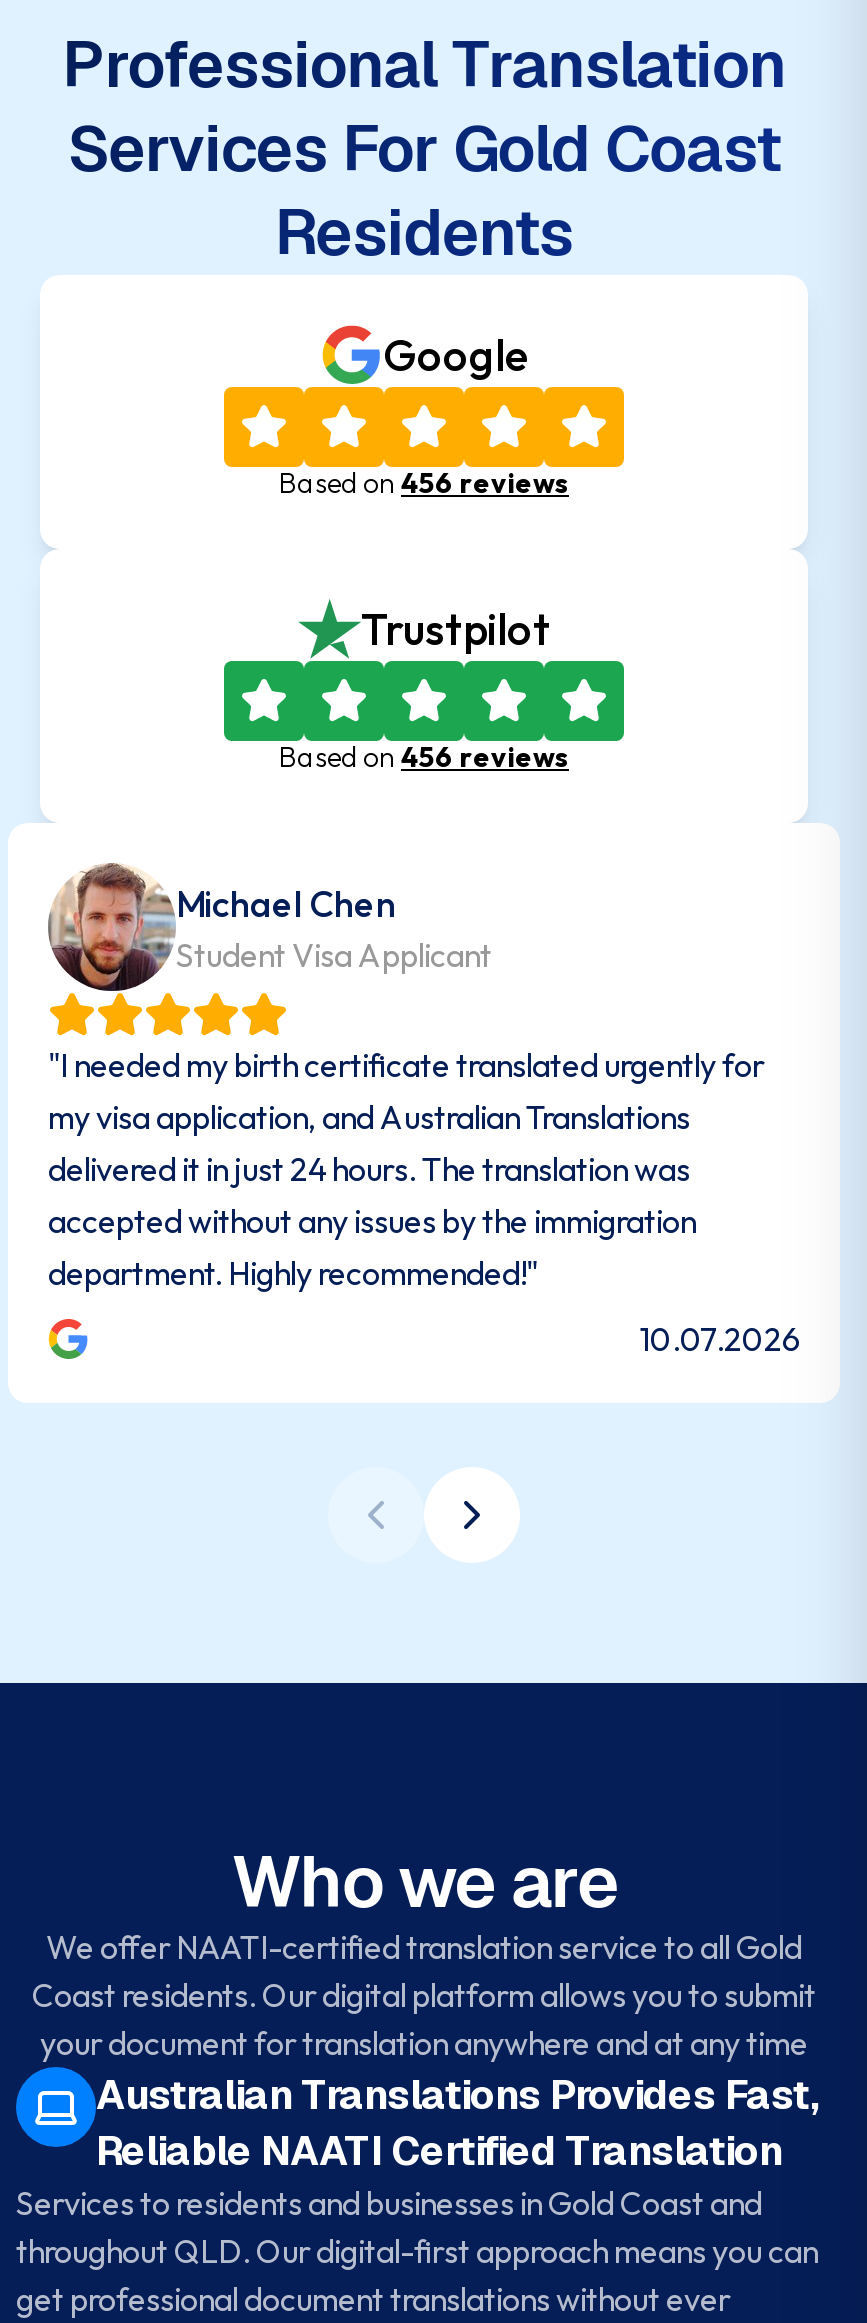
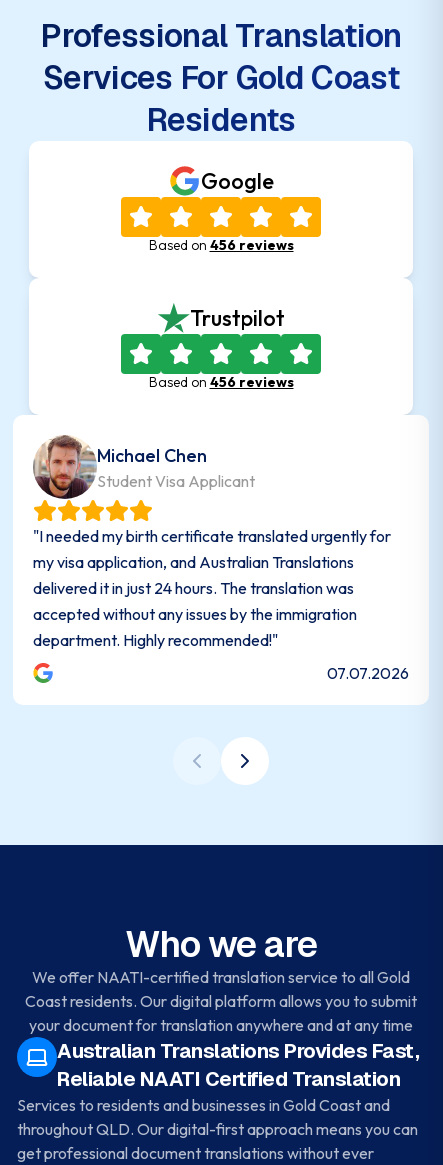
[640,1319,800,1359] 10.07.2026 -> [327,663,409,683] 07.07.2026

